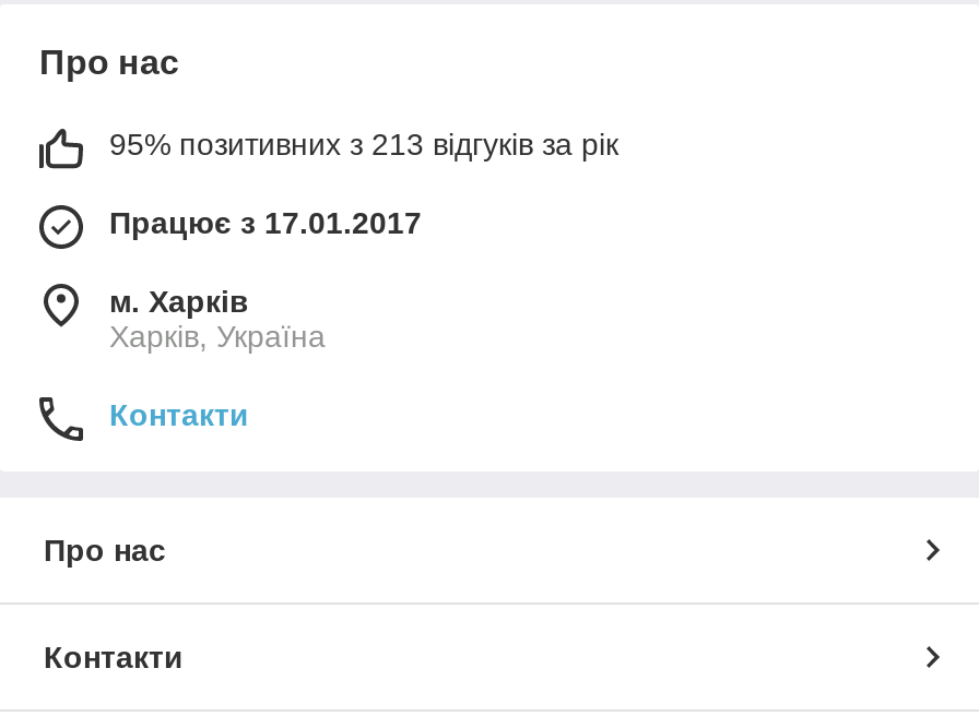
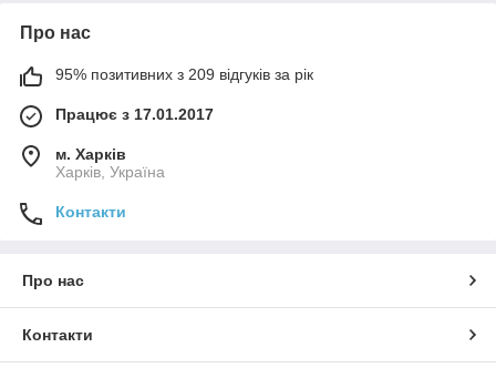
[109,127,618,162] 95% позитивних з 213 відгуків за рік -> [55,66,313,84] 95% позитивних з 209 відгуків за рік

